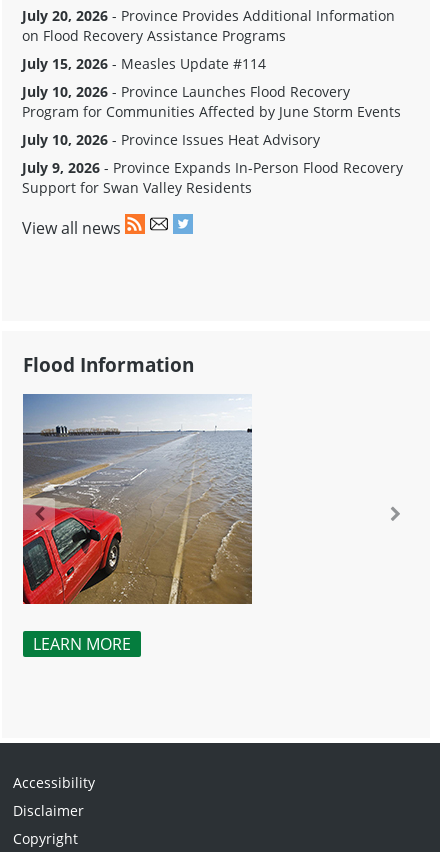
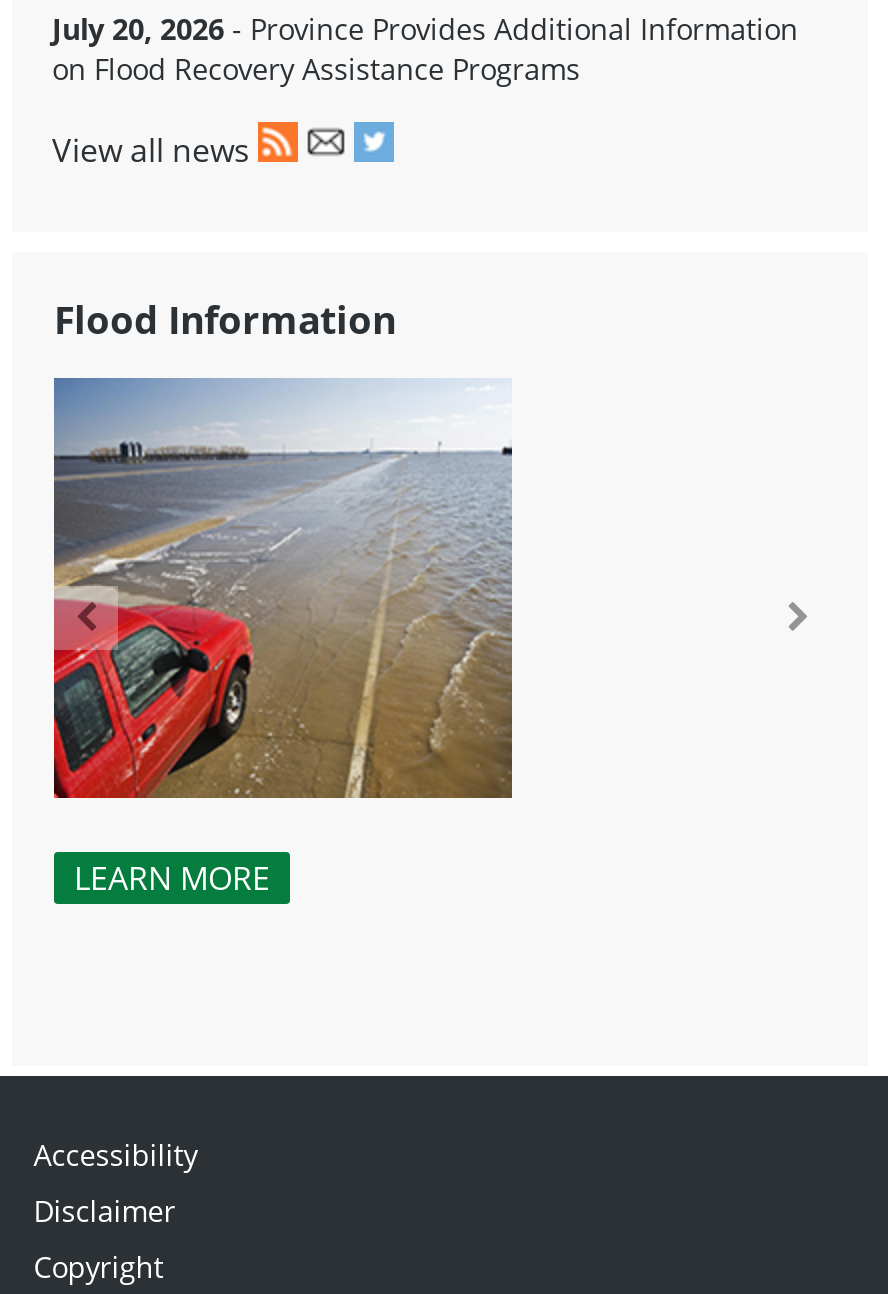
[22,54,403,197] July 15, 2026 - Measles Update #114 | July 10, 2026 - Province Launches Flood Recovery | Program for Communities Affected by June Storm Events | July 10, 2026 - Province Issues Heat Advisory | July 9, 2026 - Province Expands In-Person Flood Recovery | Support for Swan Valley Residents -> none

